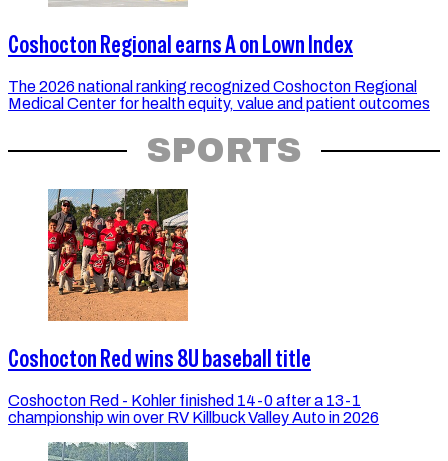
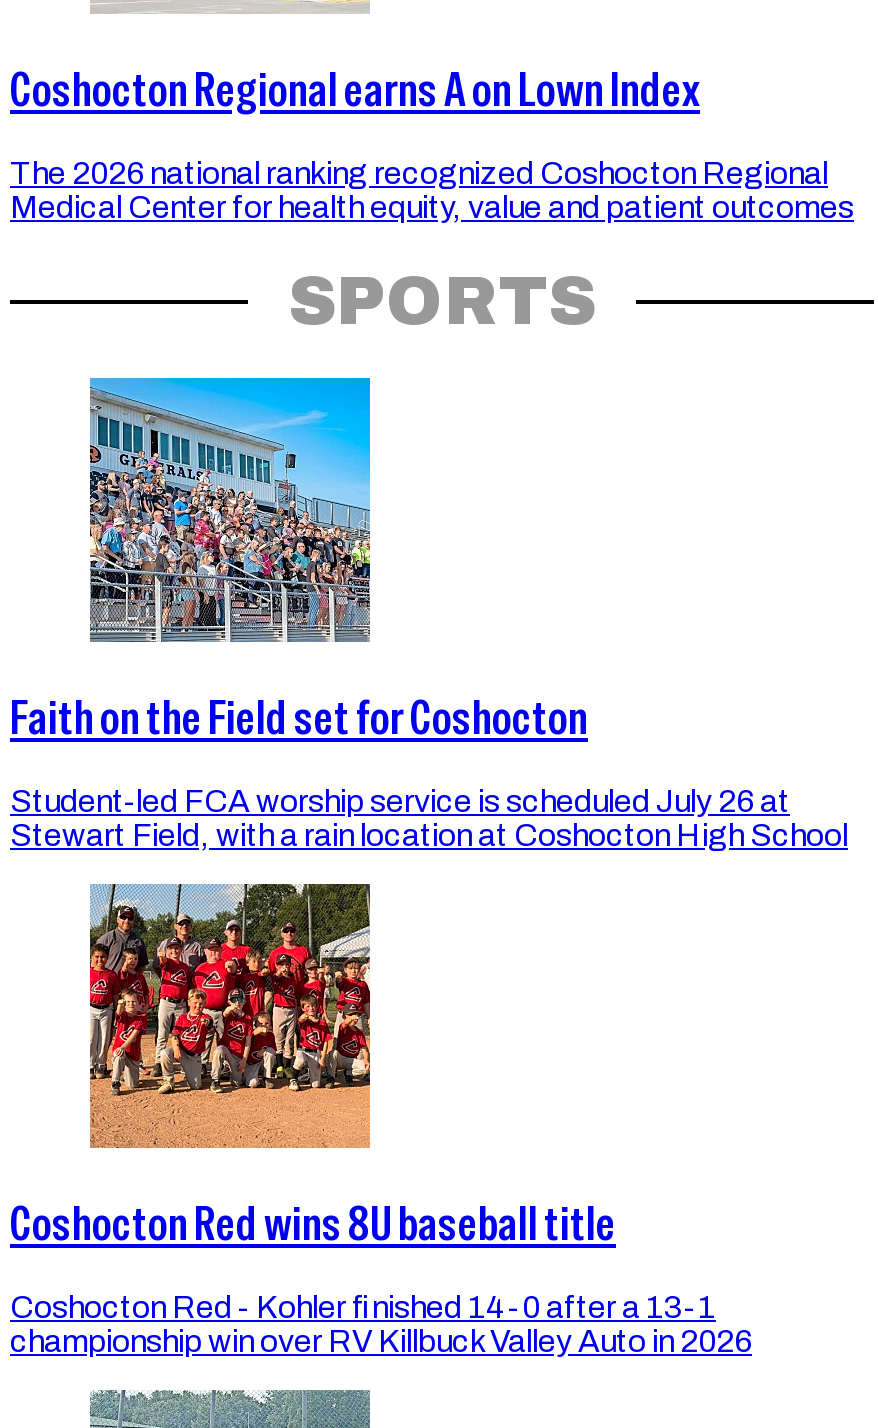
none -> [10,376,848,852] [image] | Faith on the Field set for Coshocton | Student-led FCA worship service is scheduled July 26 at | Stewart Field, with a rain location at Coshocton High School

